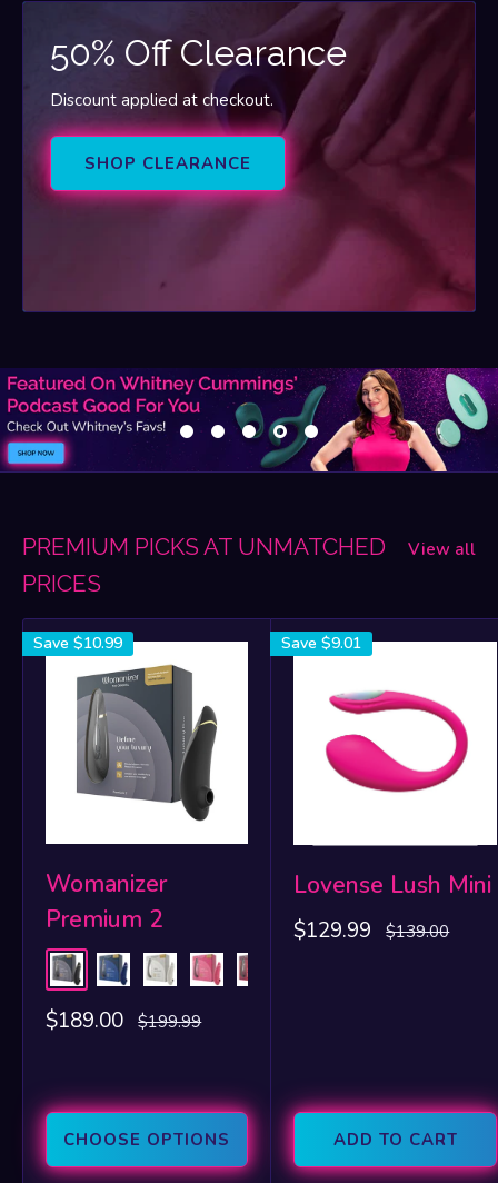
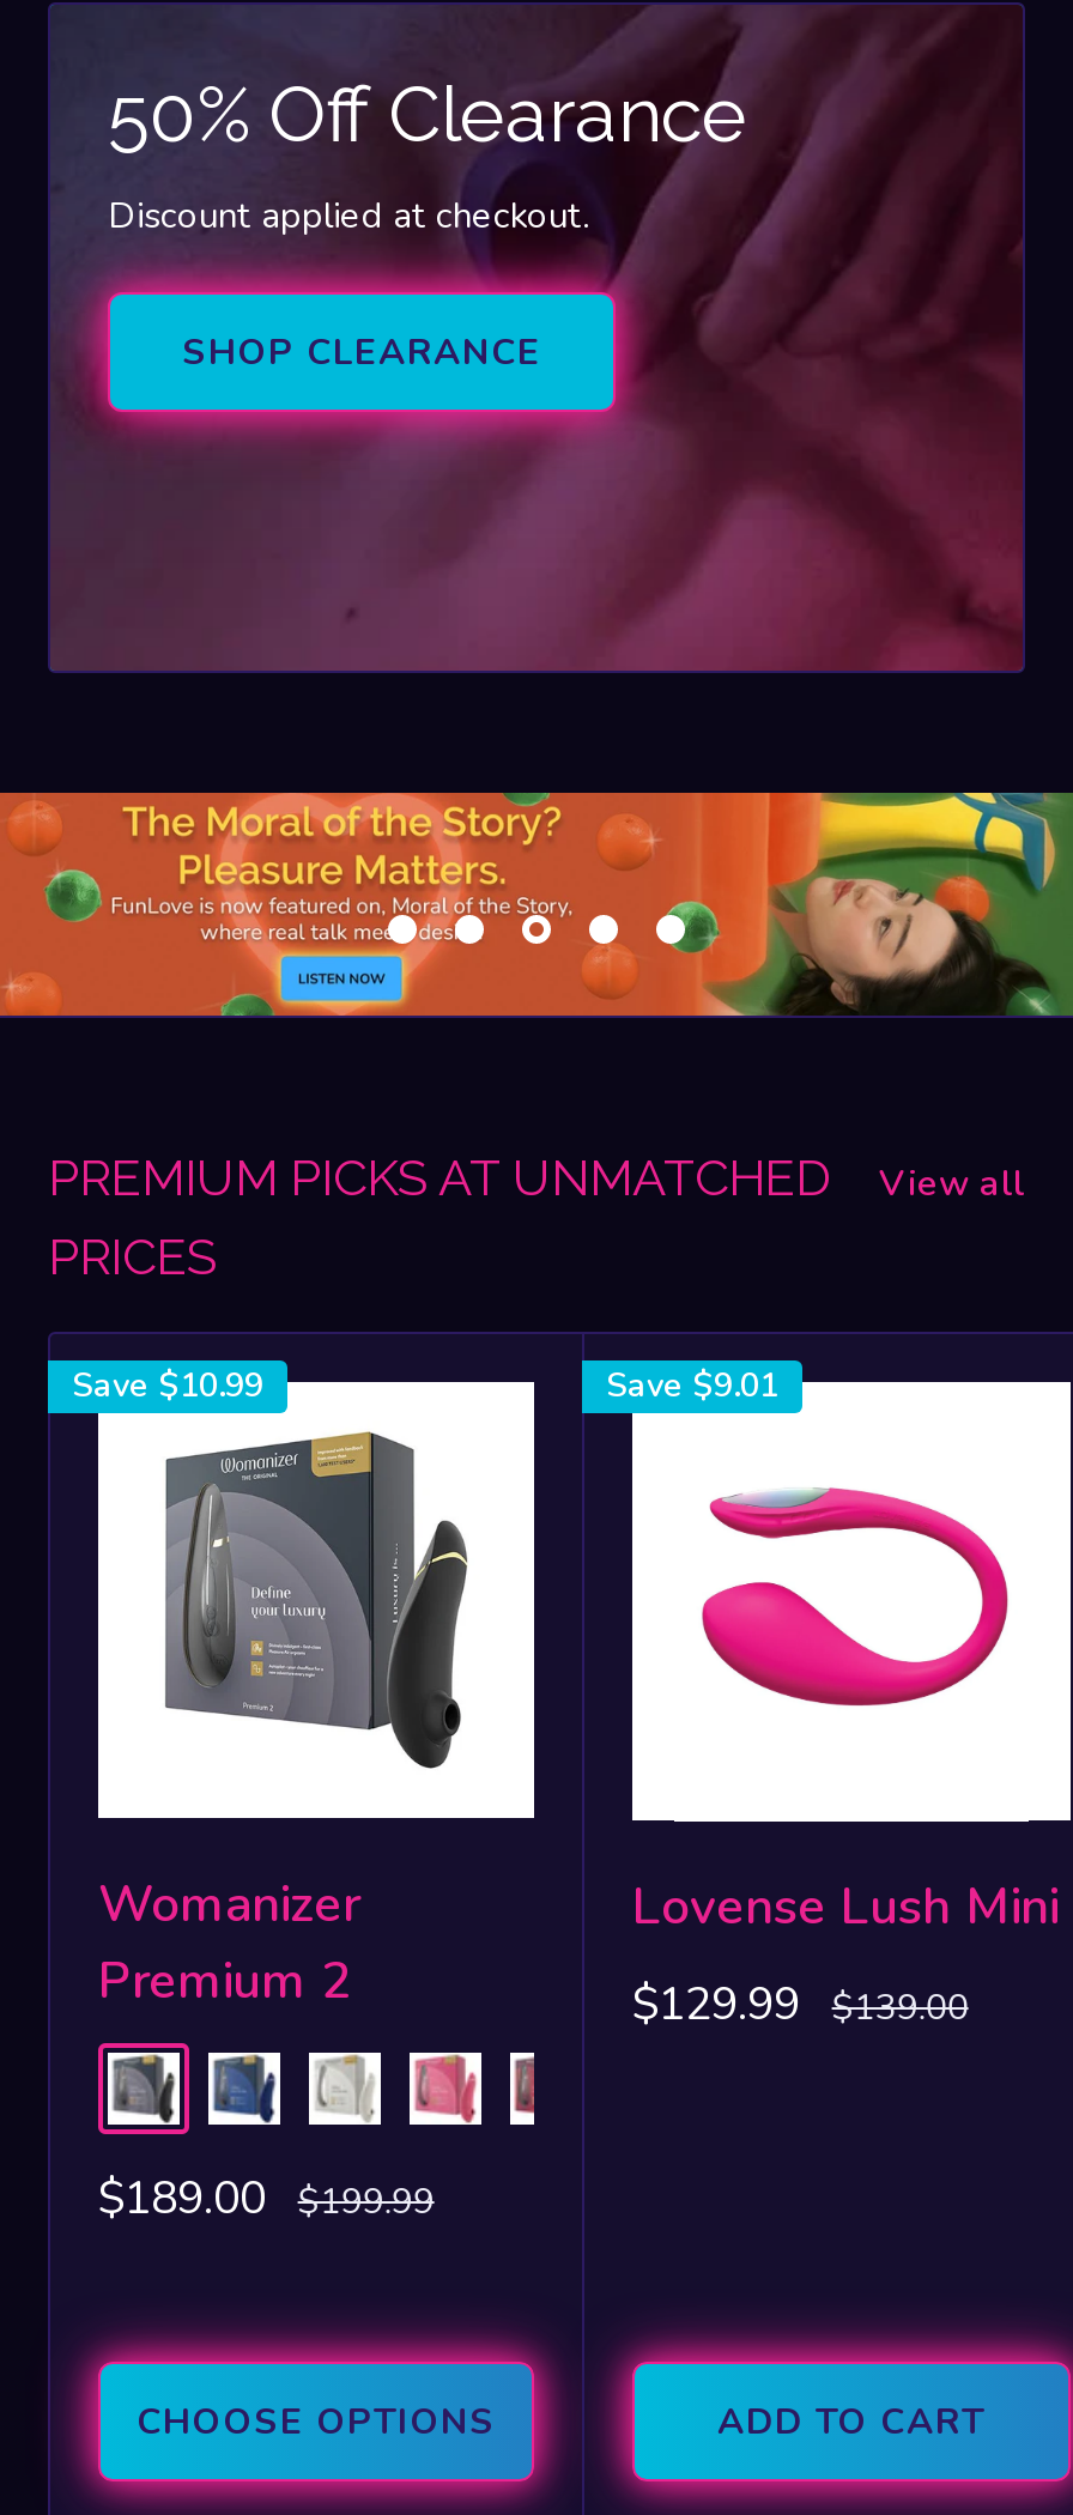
[3,368,495,473] [image] -> [7,790,1066,1018] [image]

